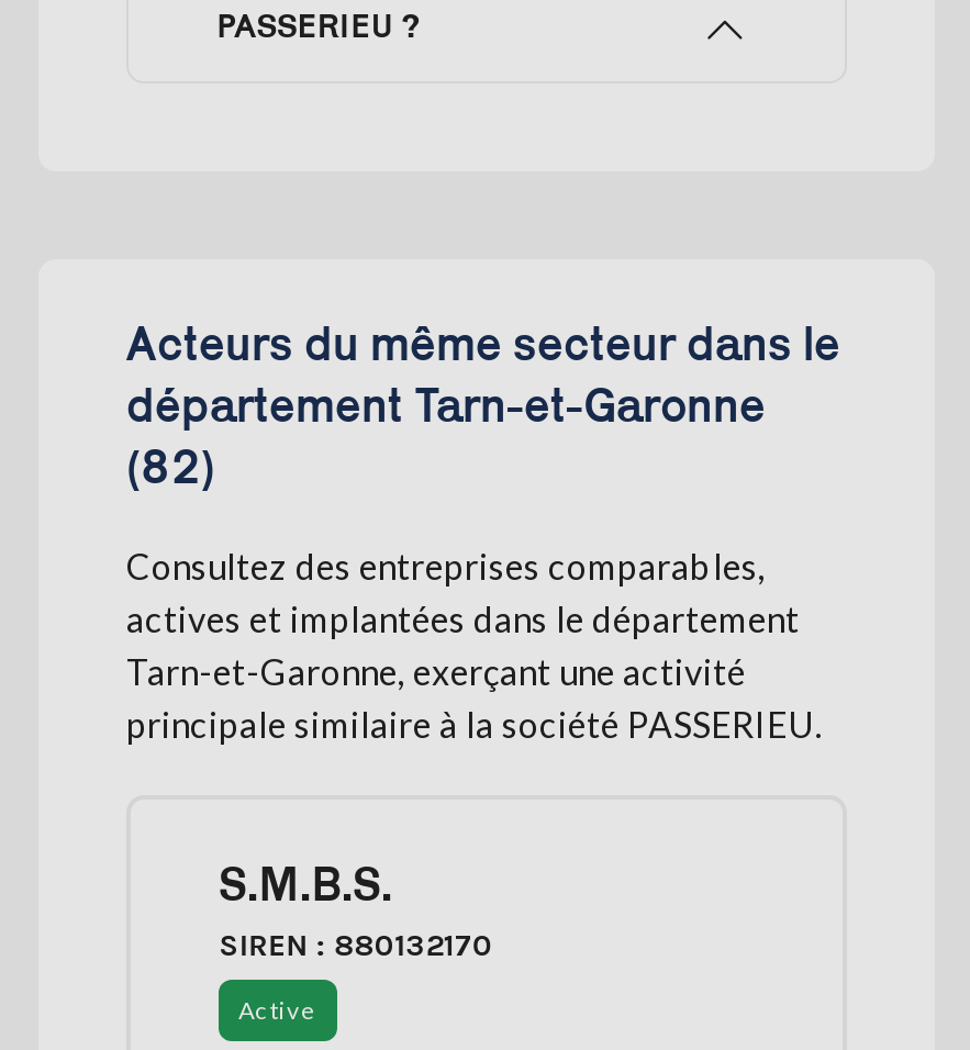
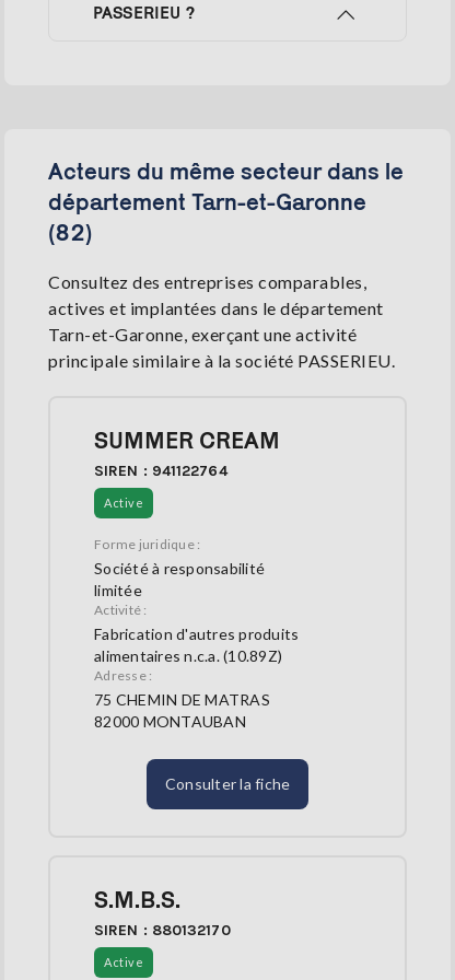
none -> [94,427,299,793] SUMMER CREAM | SIREN : 941122764 | Active | Forme juridique : | Société à responsabilité | limitée | Activité : | Fabrication d'autres produits | alimentaires n.c.a. (10.89Z) | Adresse : | 75 CHEMIN DE MATRAS | 82000 MONTAUBAN | Consulter la fiche

